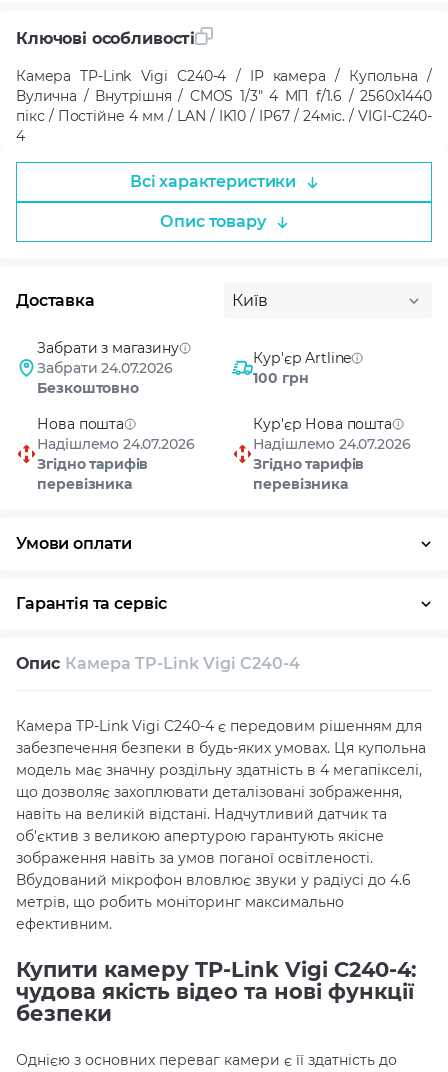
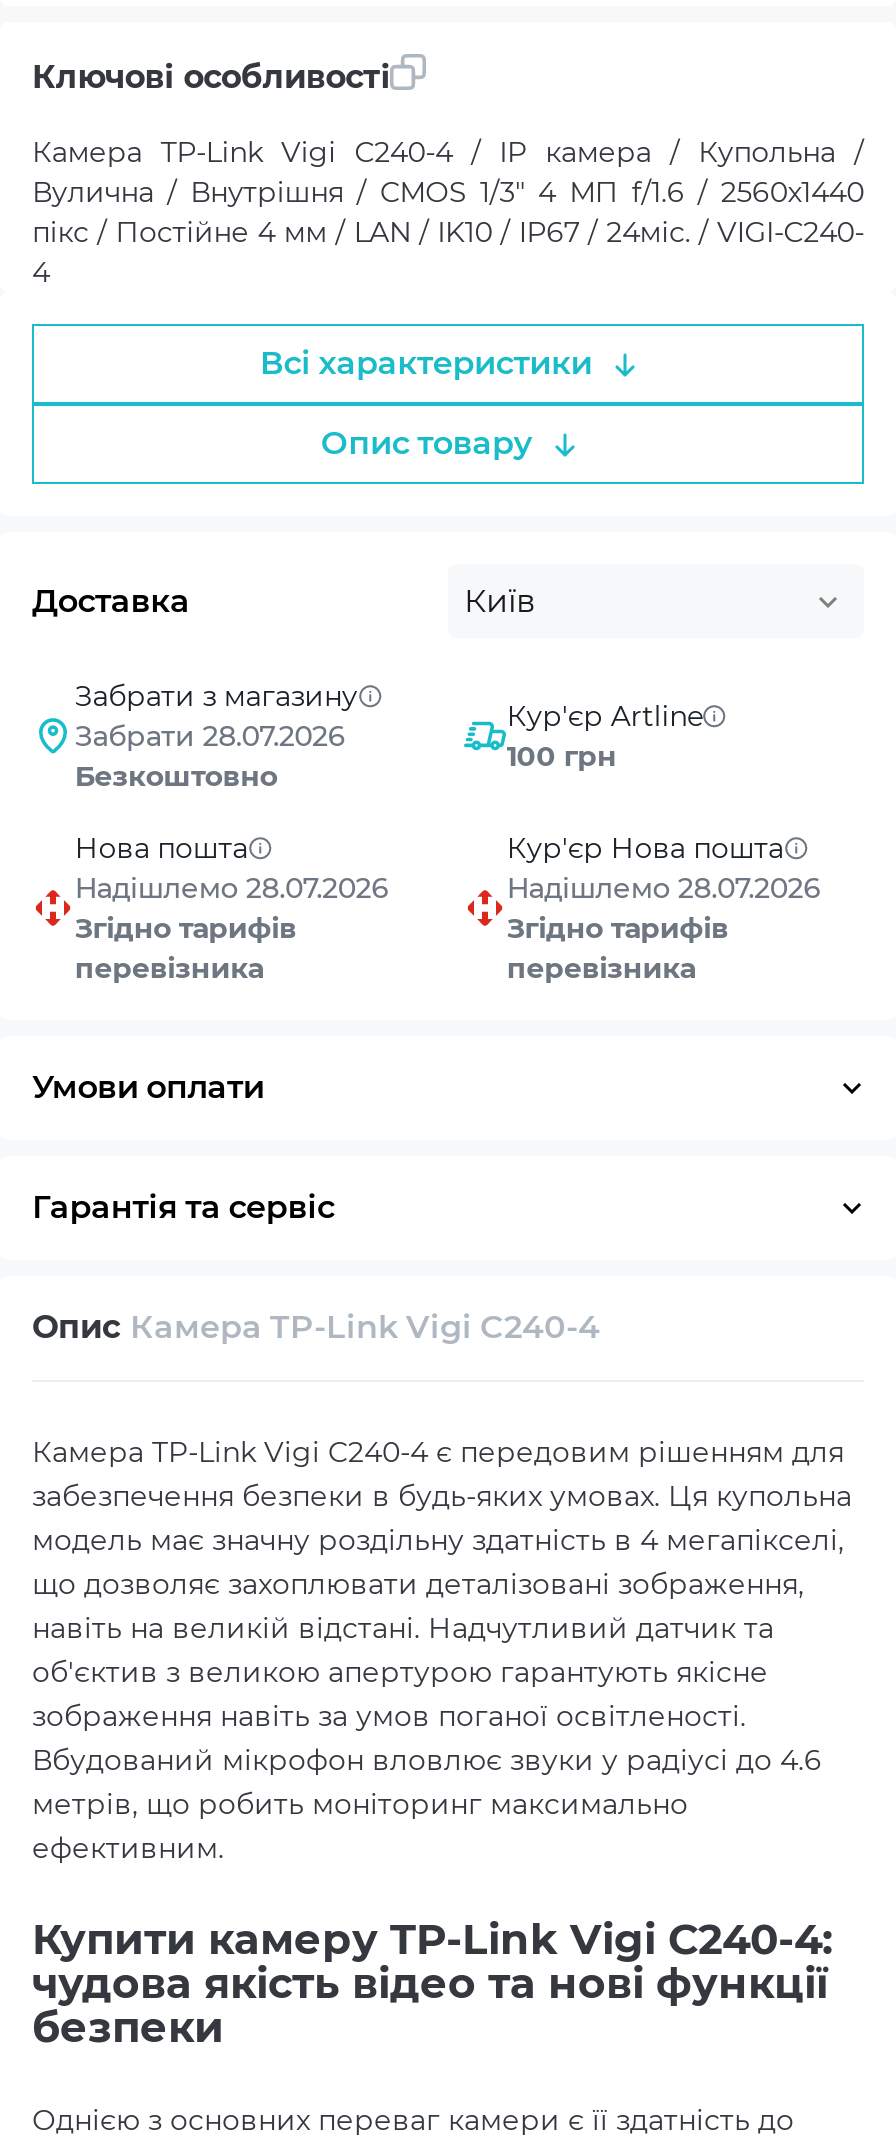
[37,359,173,377] Забрати 24.07.2026 -> [75,718,345,754] Забрати 28.07.2026
[37,435,194,453] Надішлемо 24.07.2026 -> [75,870,389,906] Надішлемо 28.07.2026
[253,435,410,453] Надішлемо 24.07.2026 -> [507,870,821,906] Надішлемо 28.07.2026

